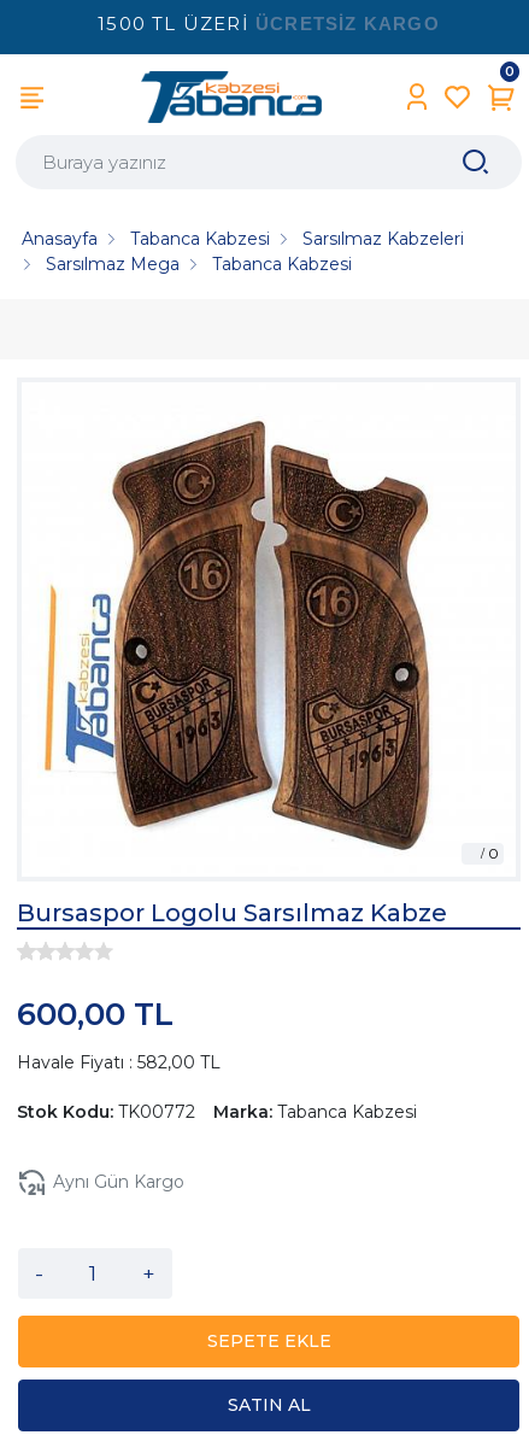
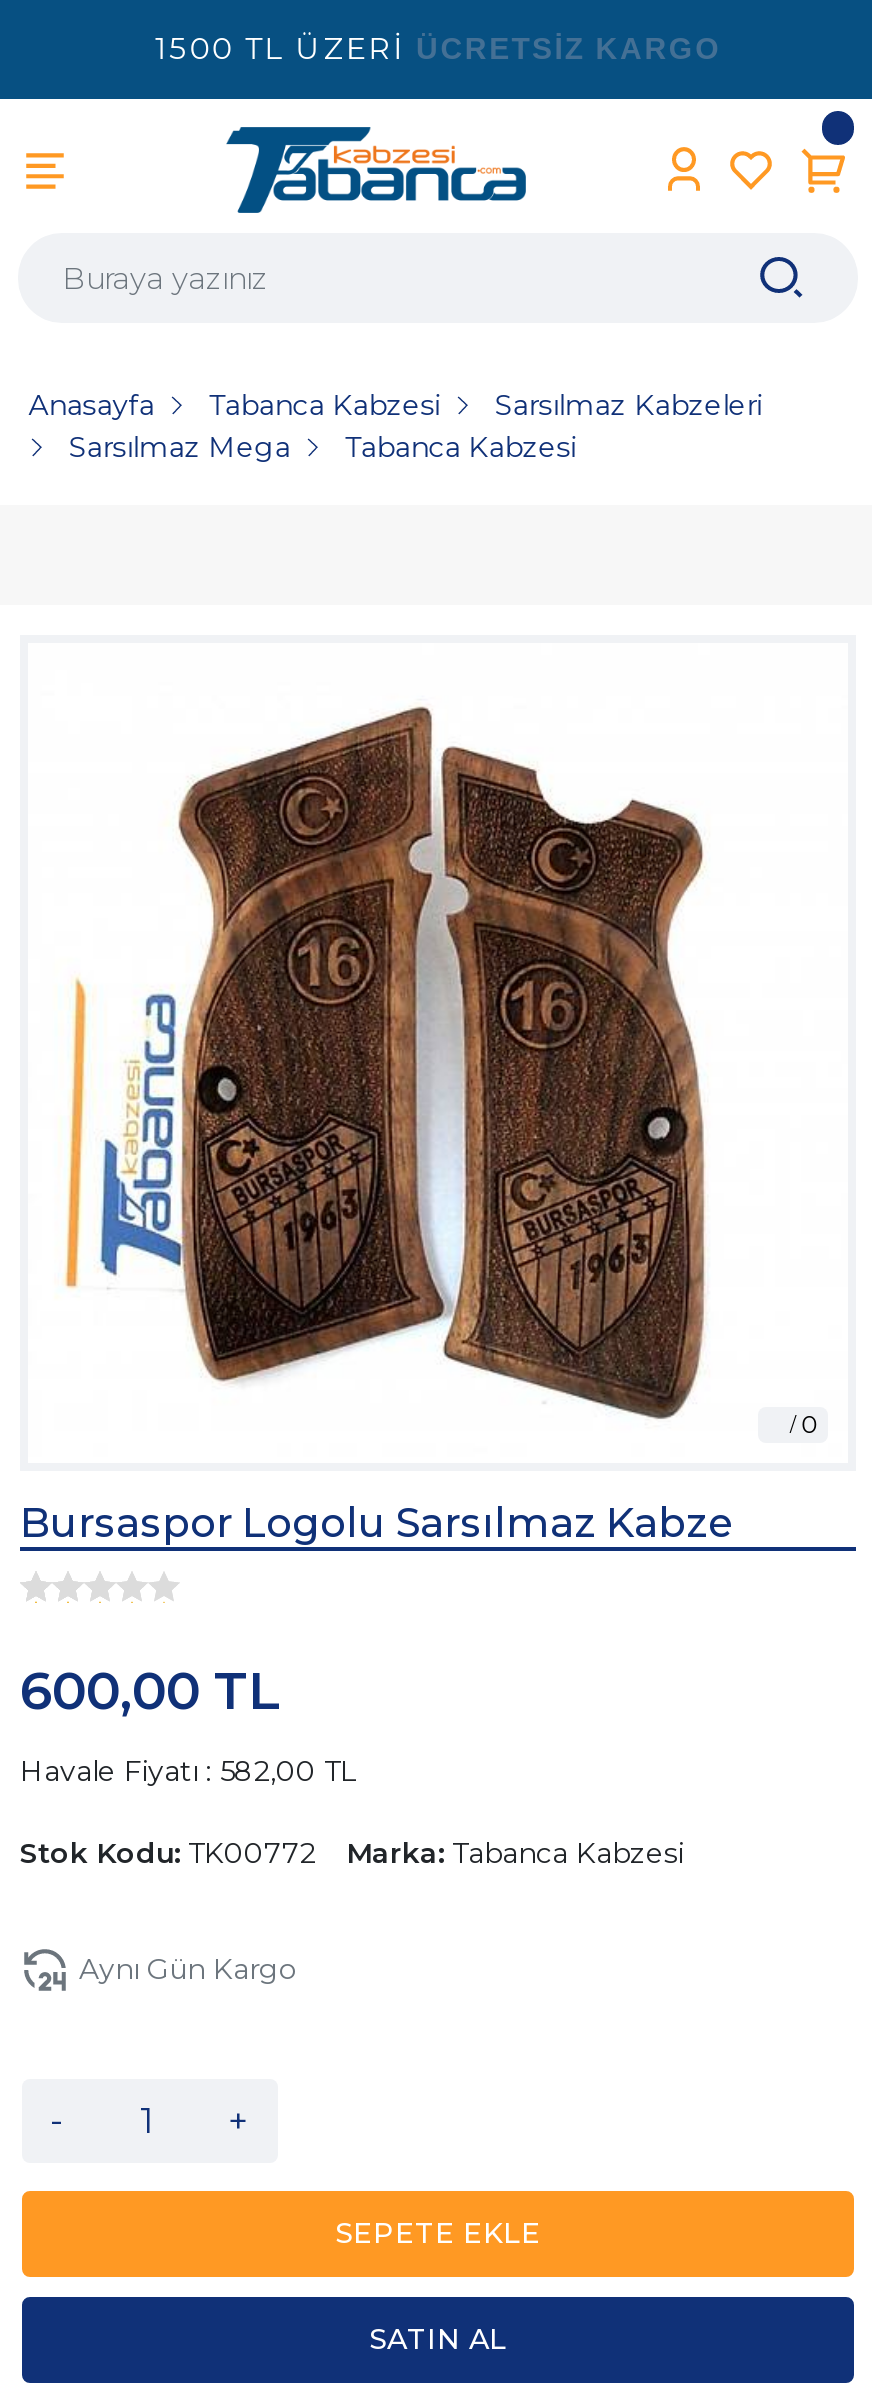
[505,63,514,80] 0 -> none

